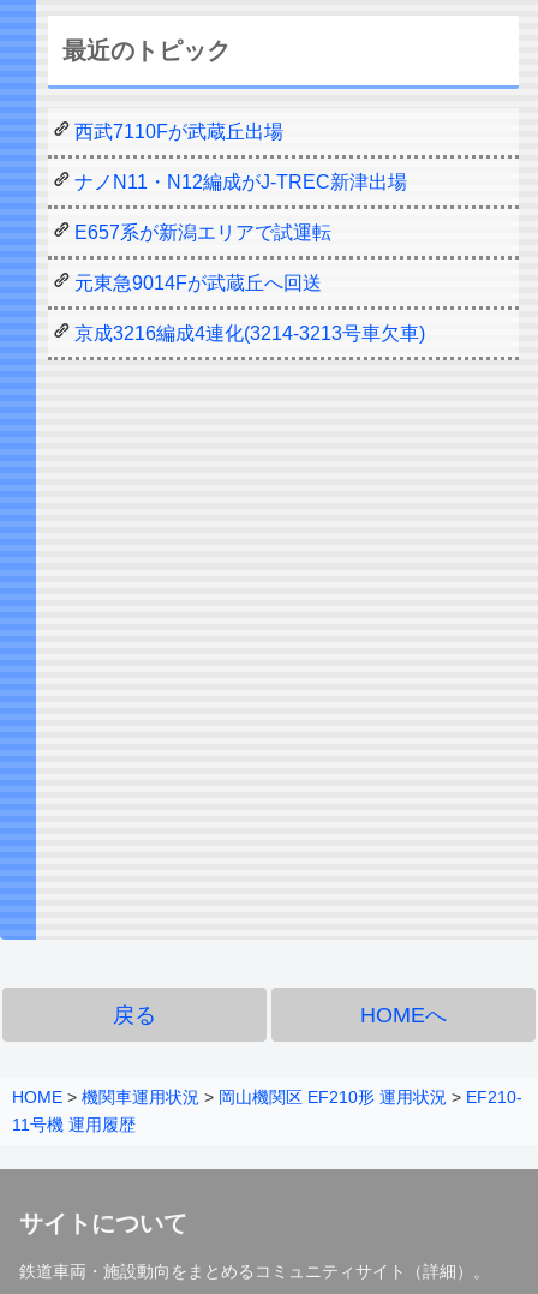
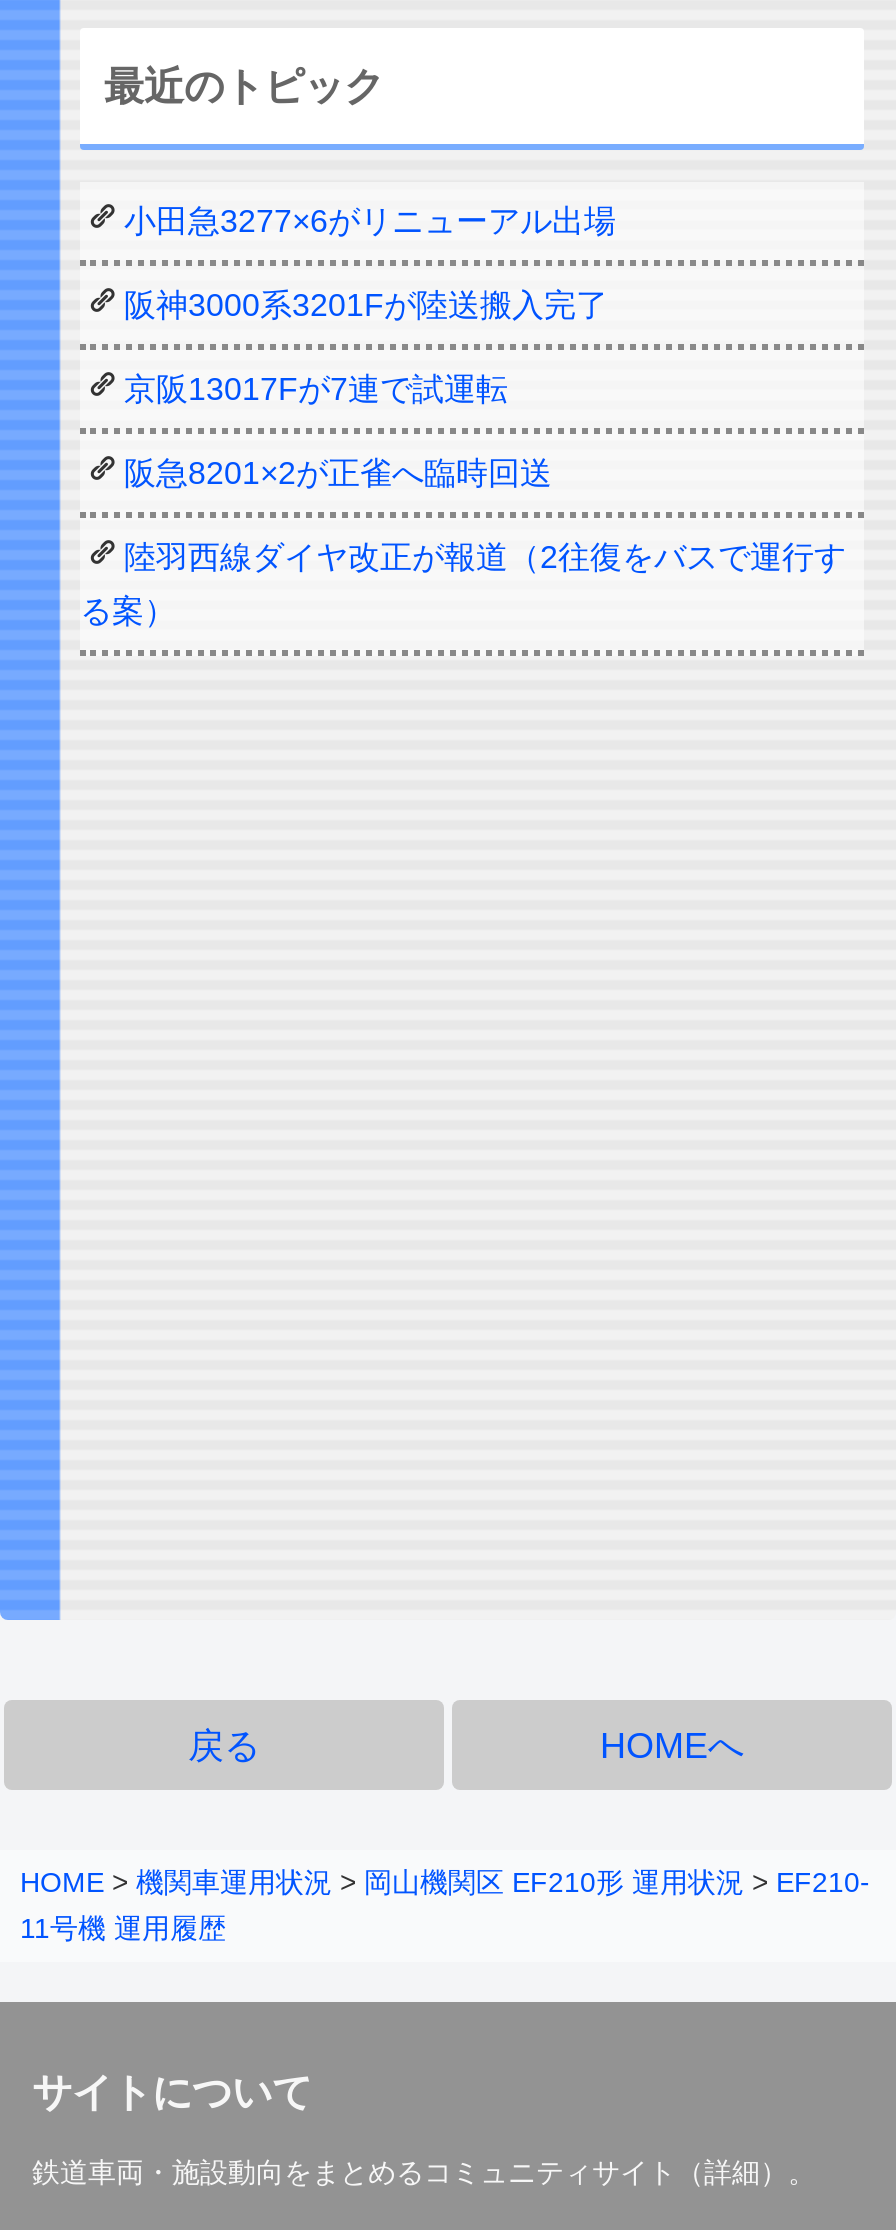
[74,121,425,343] 西武7110Fが武蔵丘出場 | ナノN11・N12編成がJ-TREC新津出場 | E657系が新潟エリアで試運転 | 元東急9014Fが武蔵丘へ回送 | 京成3216編成4連化(3214-3213号車欠車) -> [80,203,846,627] 小田急3277×6がリニューアル出場 | 阪神3000系3201Fが陸送搬入完了 | 京阪13017Fが7連で試運転 | 阪急8201×2が正雀へ臨時回送 | 陸羽西線ダイヤ改正が報道（2往復をバスで運行す | る案）

